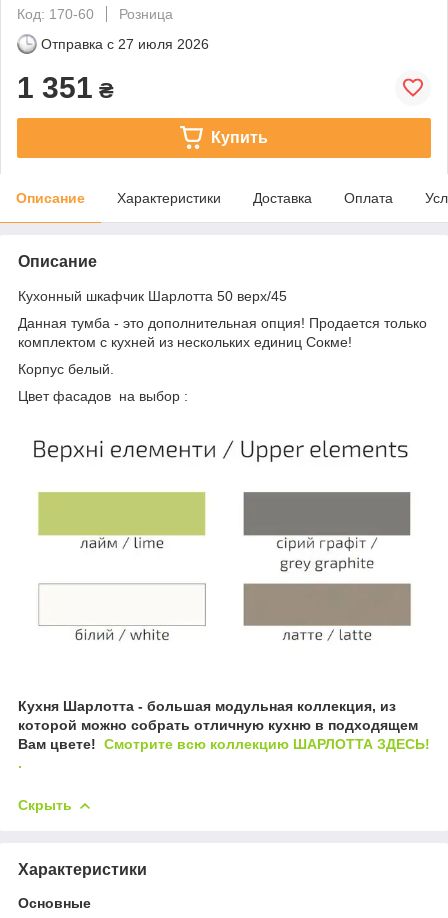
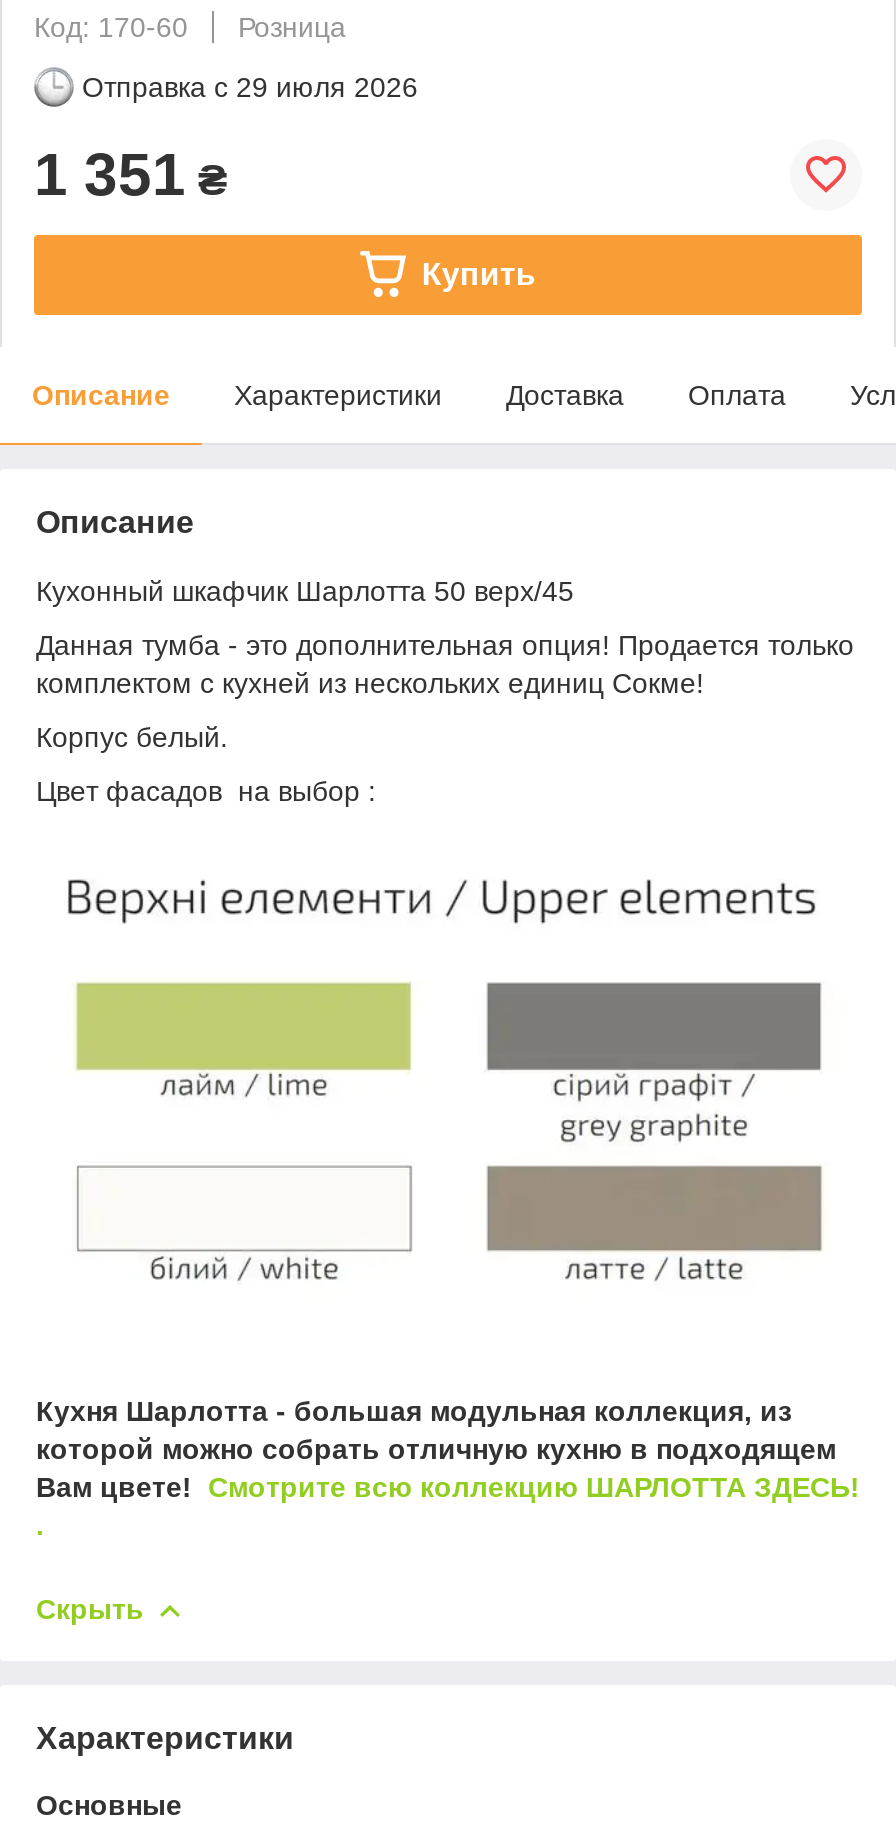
[41,36,209,52] Отправка с 27 июля 2026 -> [82,71,418,103] Отправка с 29 июля 2026

